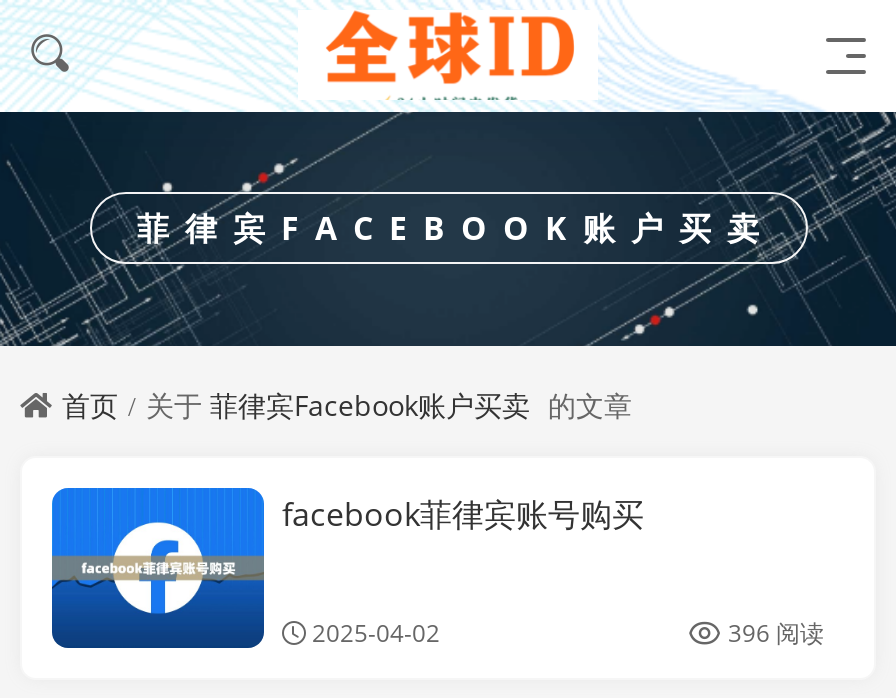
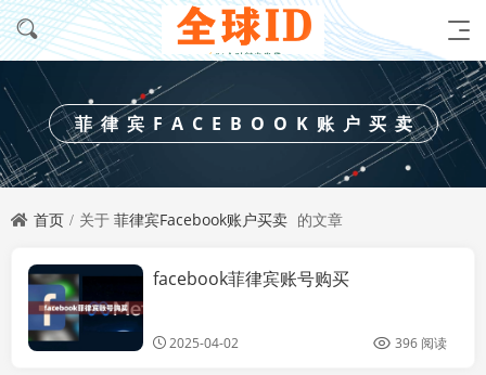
[50,486,266,648] [image] -> [27,263,144,351] [image]

